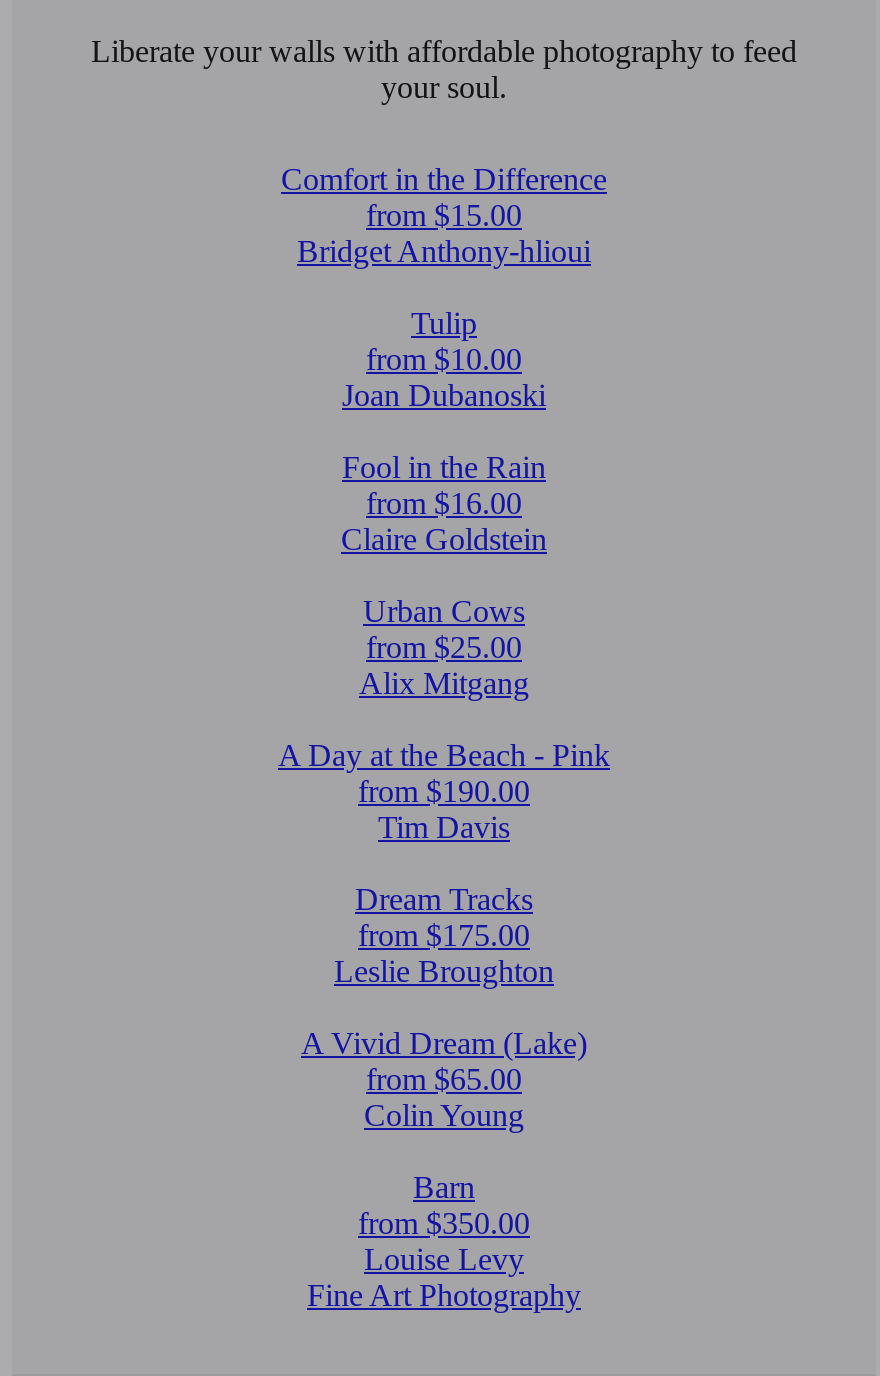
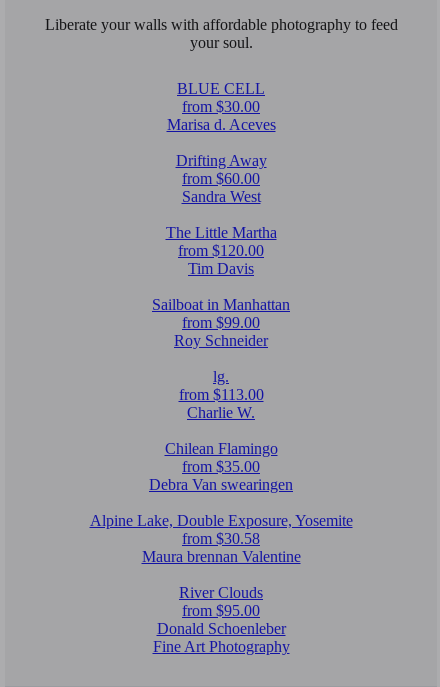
[278,162,610,808] Comfort in the Difference | from $15.00 | Bridget Anthony-hlioui | Tulip | from $10.00 | Joan Dubanoski | Fool in the Rain | from $16.00 | Claire Goldstein | Urban Cows | from $25.00 | Alix Mitgang | A Day at the Beach - Pink | from $190.00 -> [165,80,276,259] BLUE CELL | from $30.00 | Marisa d. Aceves | Drifting Away | from $60.00 | Sandra West | The Little Martha | from $120.00
moved [378,810,510,844] -> [188,260,254,277]: Tim Davis
[301,882,587,1276] Dream Tracks | from $175.00 | Leslie Broughton | A Vivid Dream (Lake) | from $65.00 | Colin Young | Barn | from $350.00 | Louise Levy -> [89,296,352,637] Sailboat in Manhattan | from $99.00 | Roy Schneider | lg. | from $113.00 | Charlie W. | Chilean Flamingo | from $35.00 | Debra Van swearingen | Alpine Lake, Double Exposure, Yosemite | from $30.58 | Maura brennan Valentine | River Clouds | from $95.00 | Donald Schoenleber

